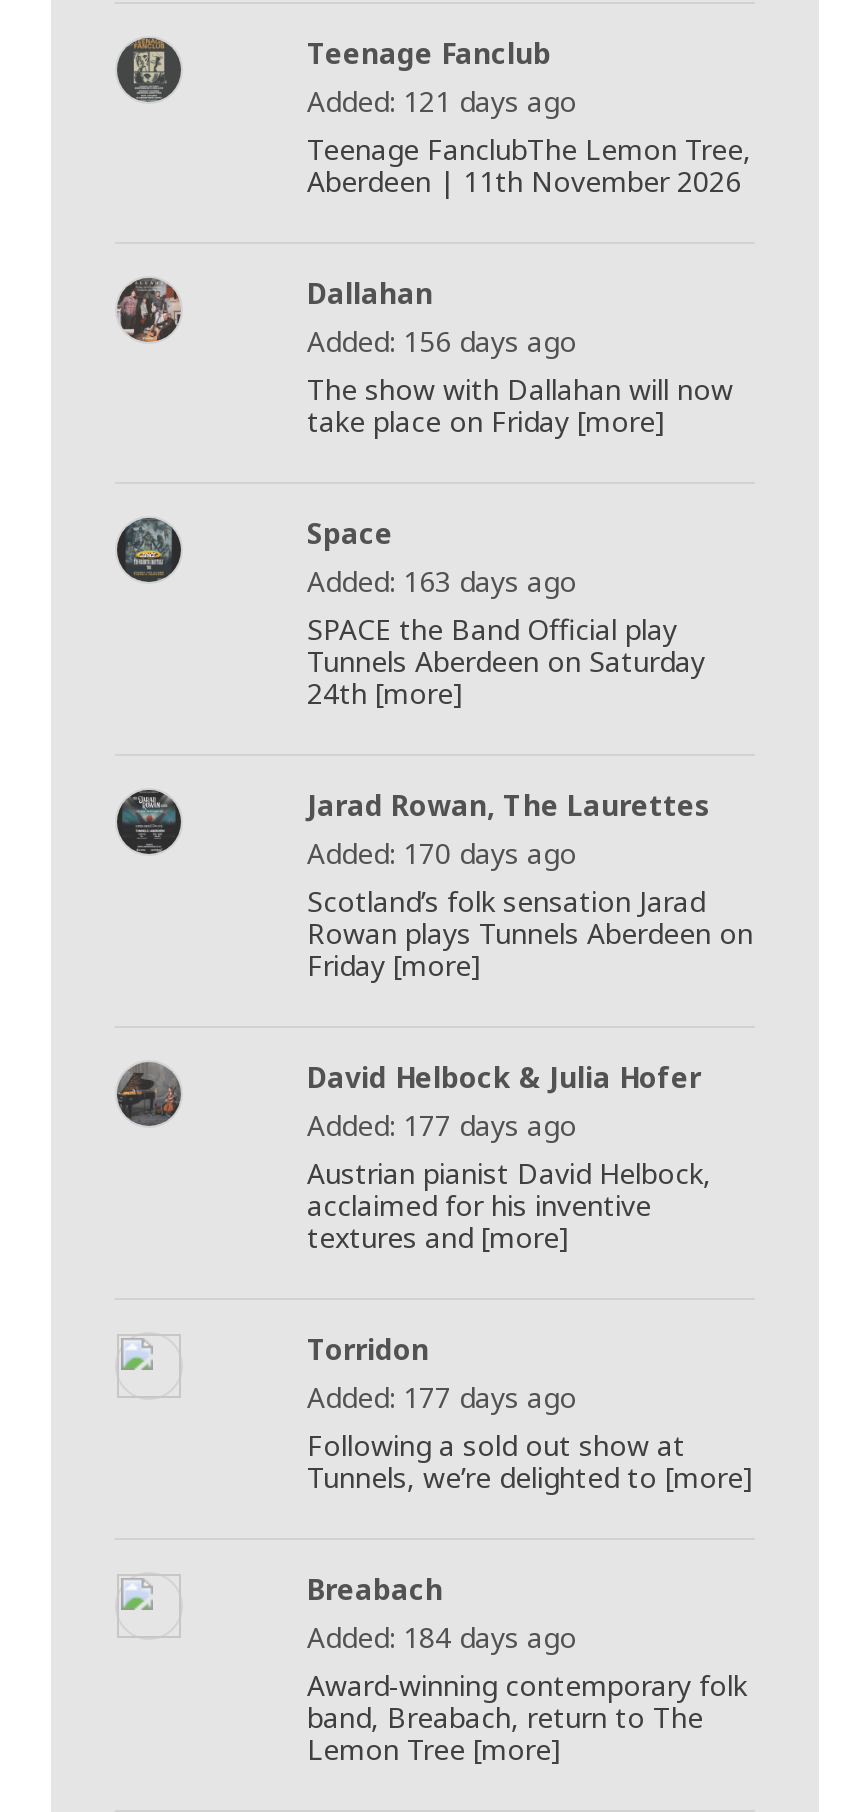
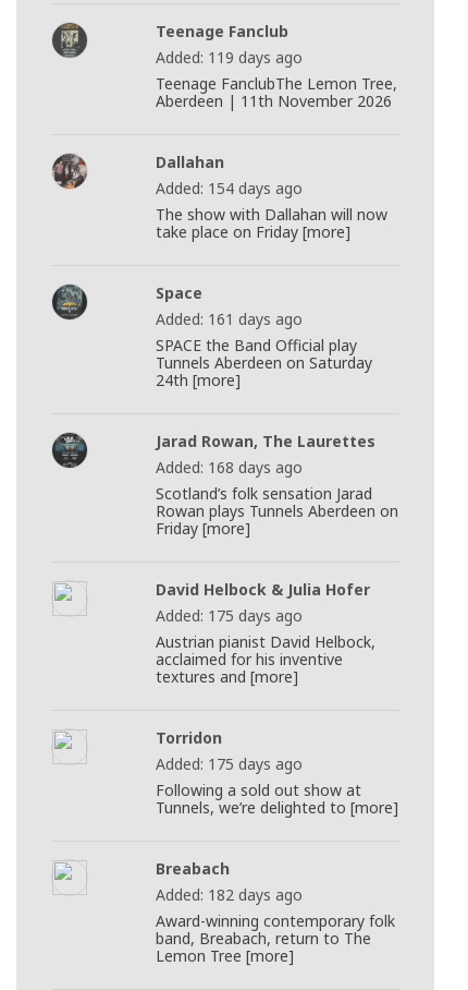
[307,82,577,120] Added: 121 days ago -> [156,47,303,68] Added: 119 days ago
[307,322,577,360] Added: 156 days ago -> [156,178,303,199] Added: 154 days ago
[307,562,577,600] Added: 163 days ago -> [156,309,303,329] Added: 161 days ago
[307,834,577,872] Added: 170 days ago -> [156,457,303,478] Added: 168 days ago
[115,1060,183,1128] [image] -> [52,581,87,616] [image]
[307,1106,577,1144] Added: 177 days ago -> [156,605,303,626] Added: 175 days ago
[307,1378,577,1416] Added: 177 days ago -> [156,754,303,774] Added: 175 days ago
[307,1618,577,1656] Added: 184 days ago -> [156,884,303,905] Added: 182 days ago

